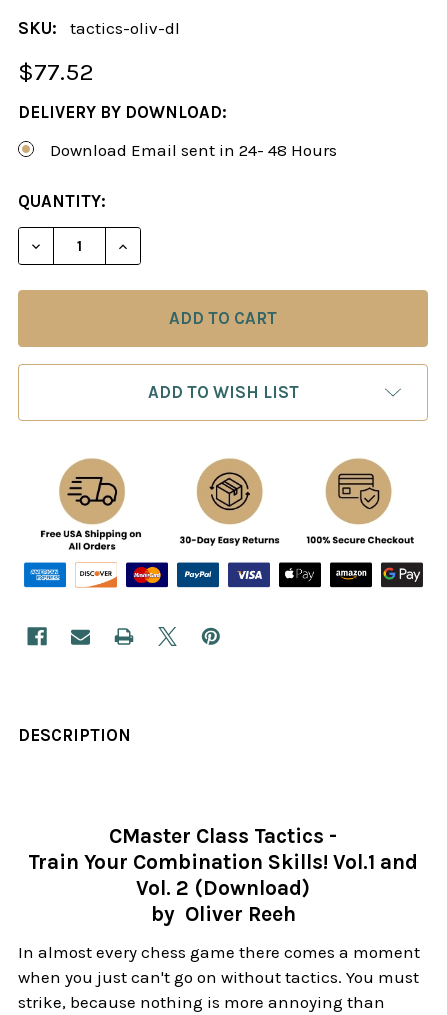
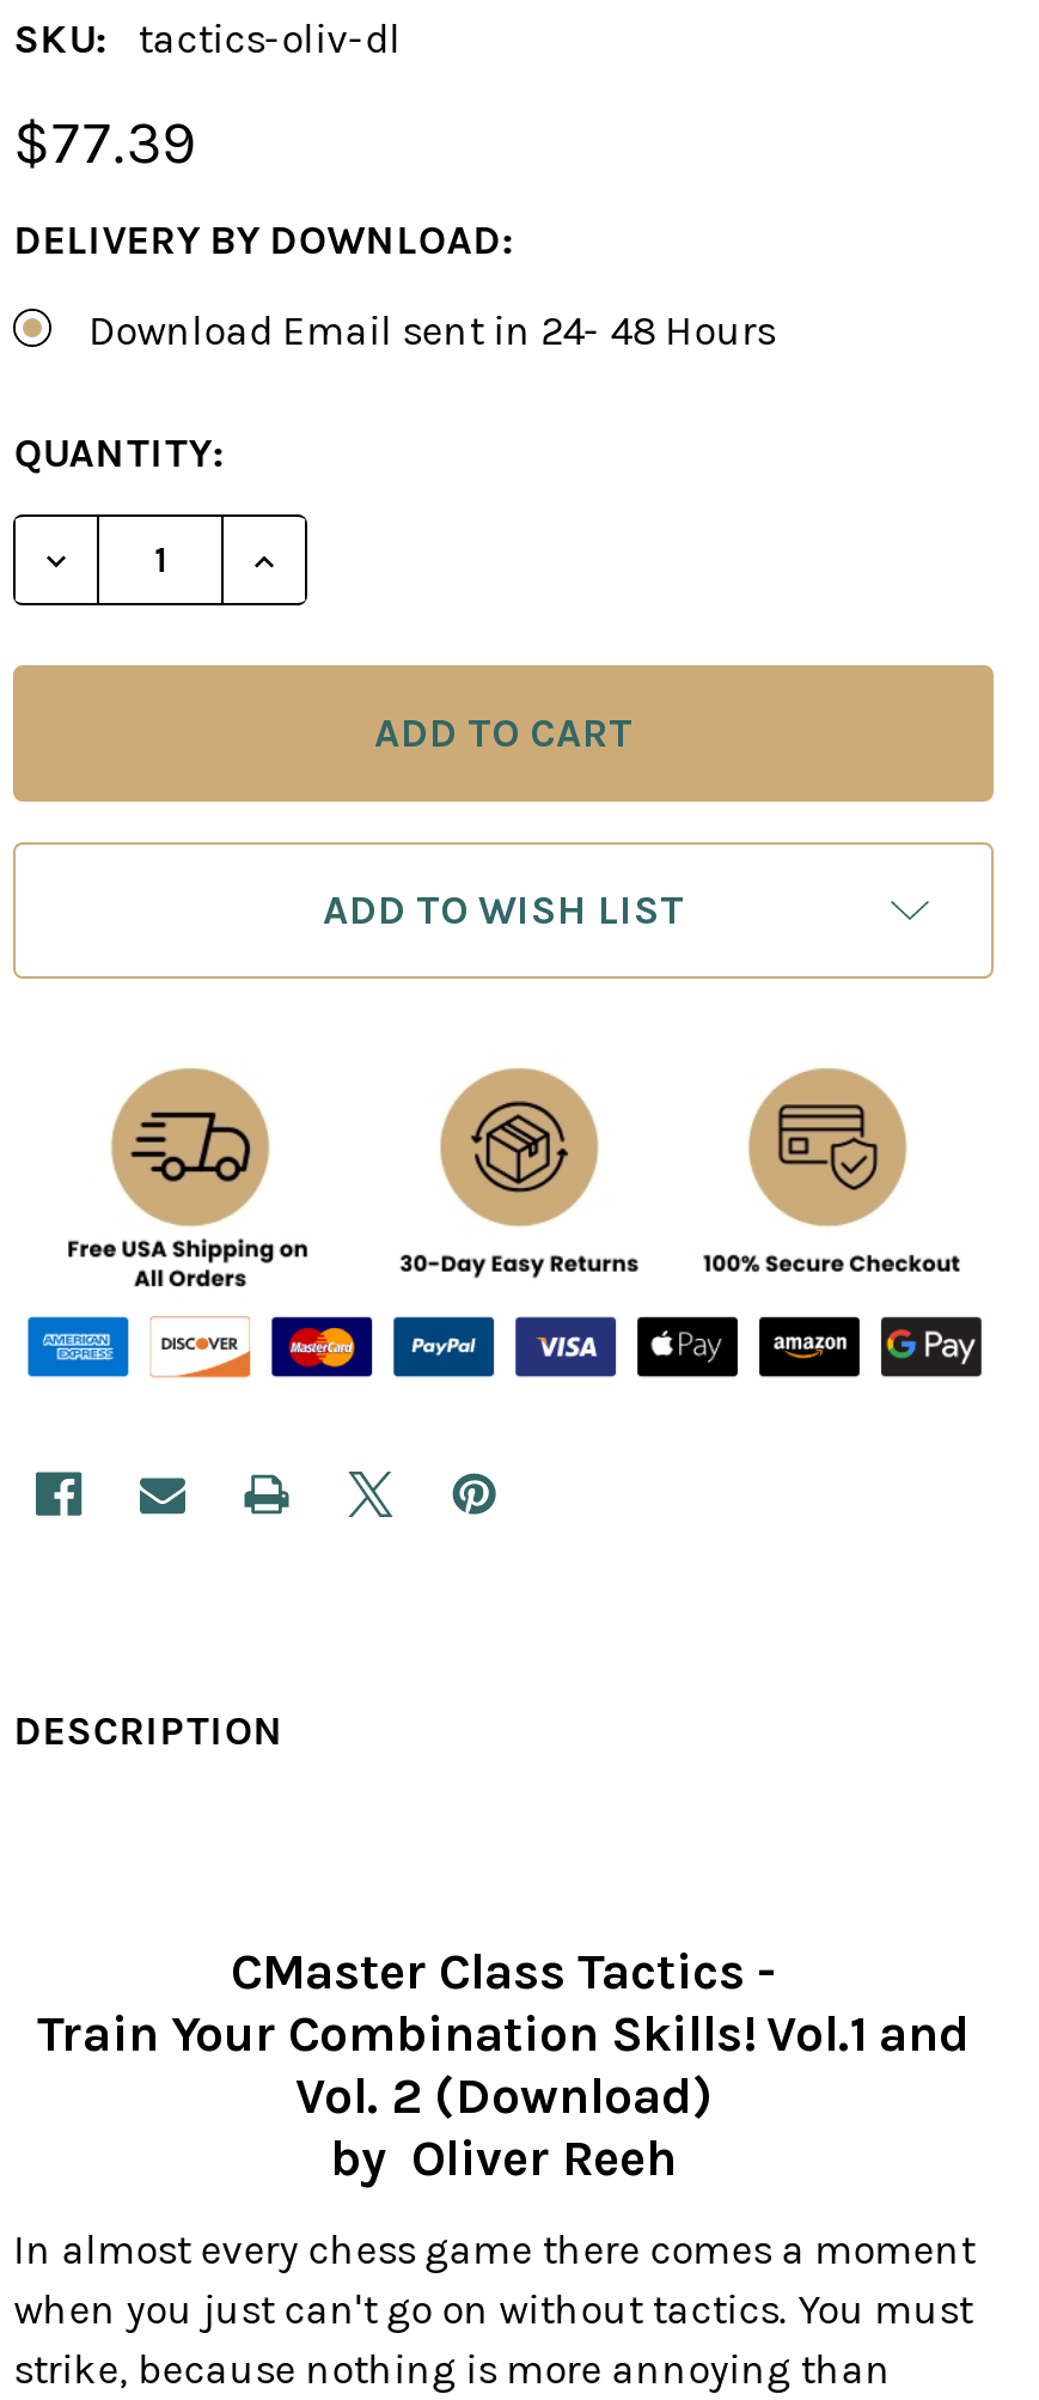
[18,57,94,86] $77.52 -> [14,109,195,178] $77.39

